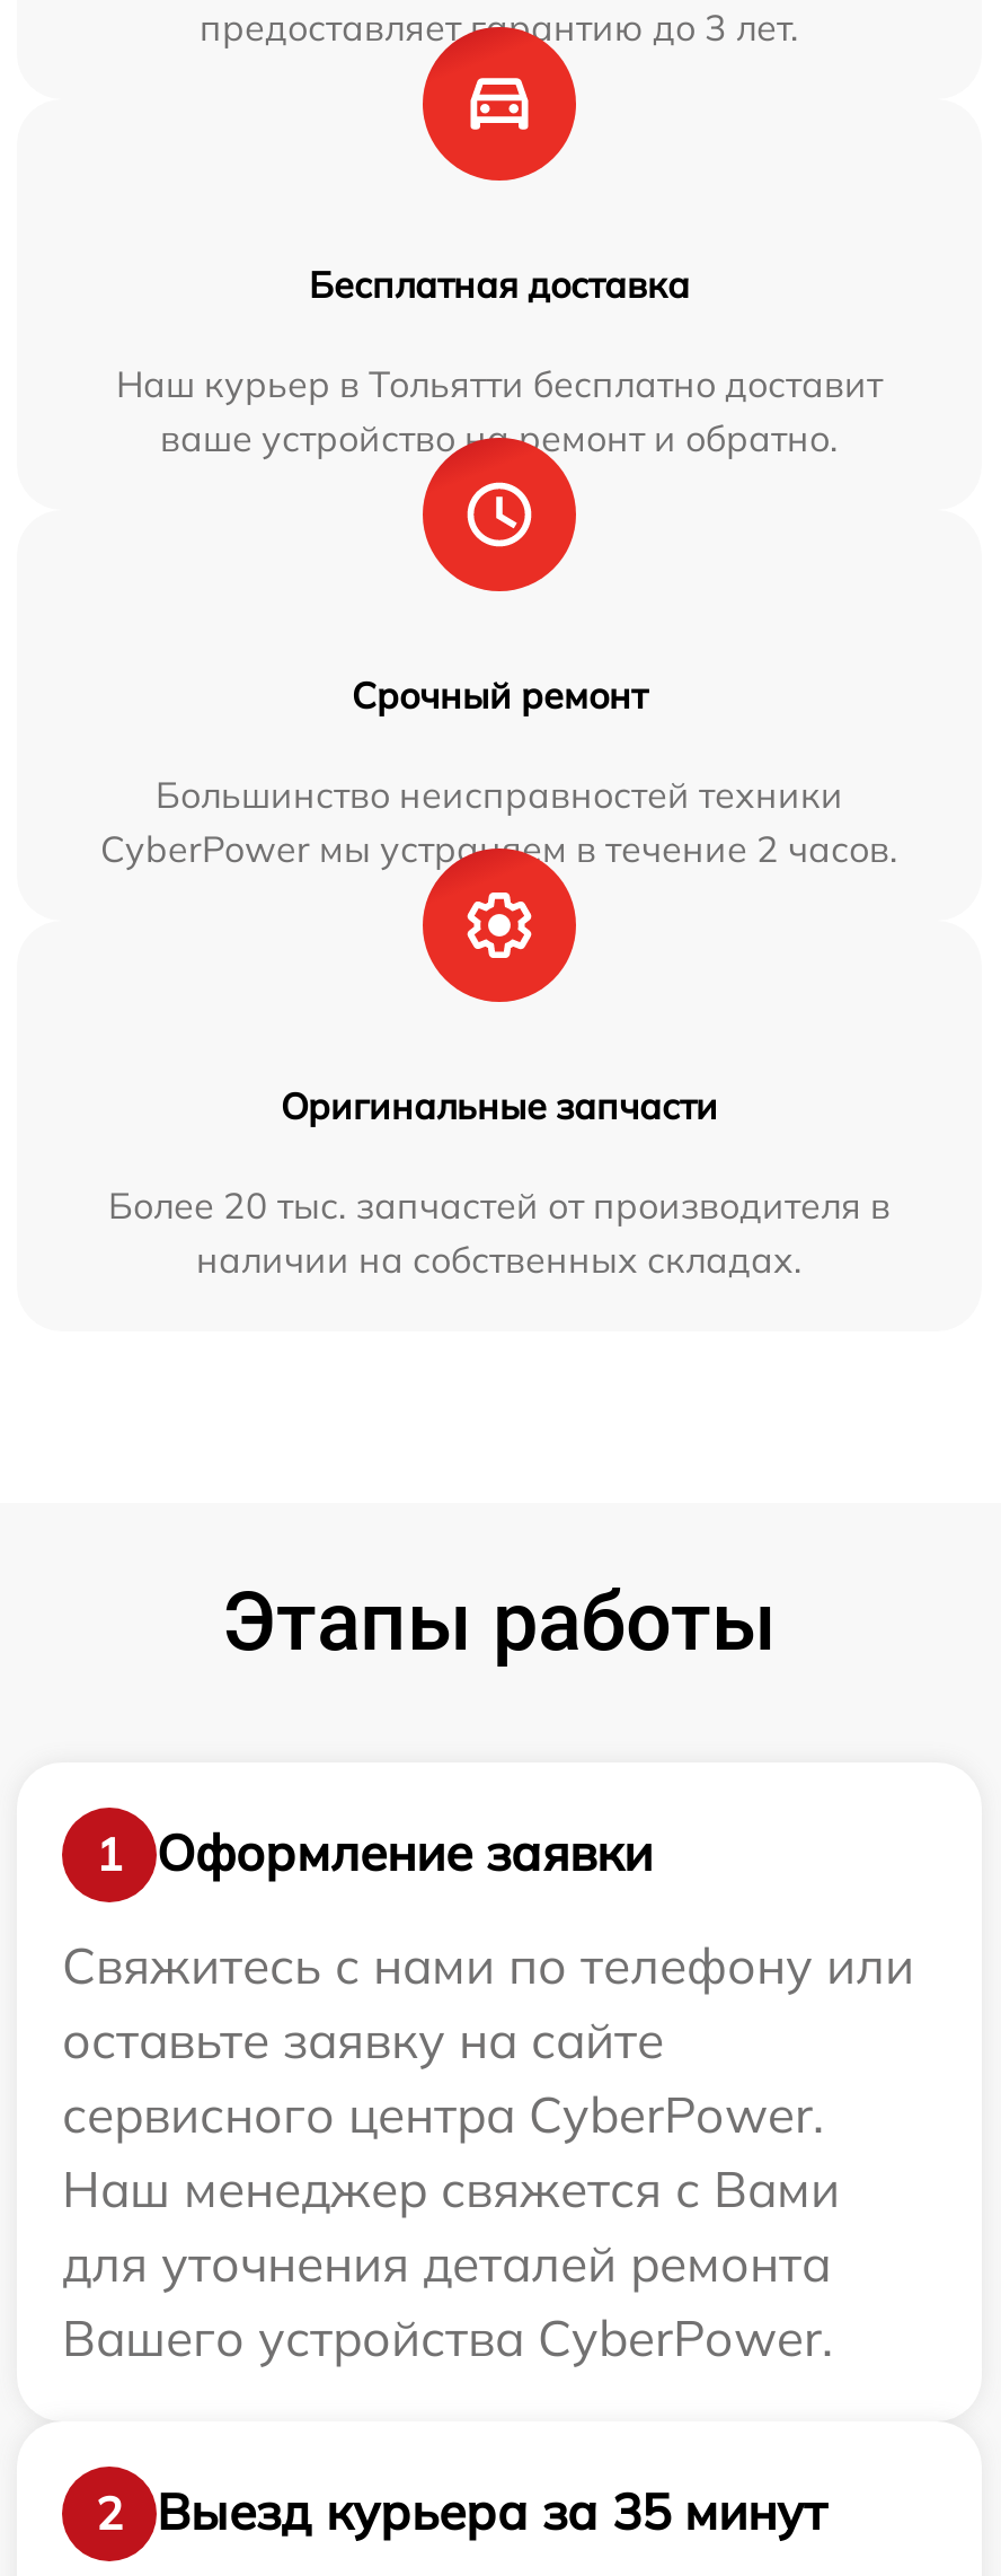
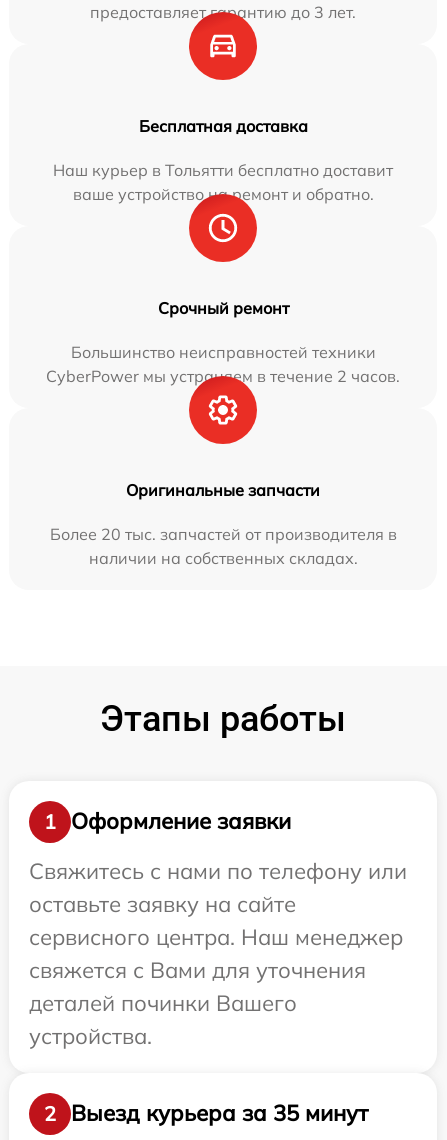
[62,2082,840,2369] сервисного центра CyberPower. | Наш менеджер свяжется с Вами | для уточнения деталей ремонта | Вашего устройства CyberPower. -> [29,923,403,1050] сервисного центра. Наш менеджер | свяжется с Вами для уточнения | деталей починки Вашего | устройства.

